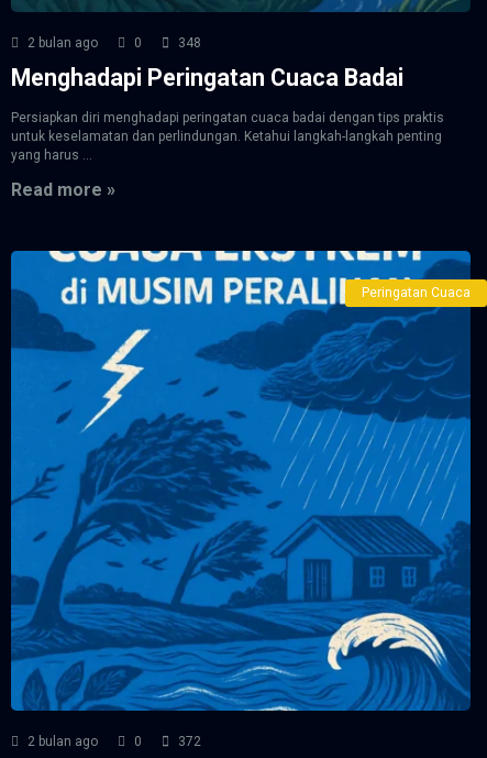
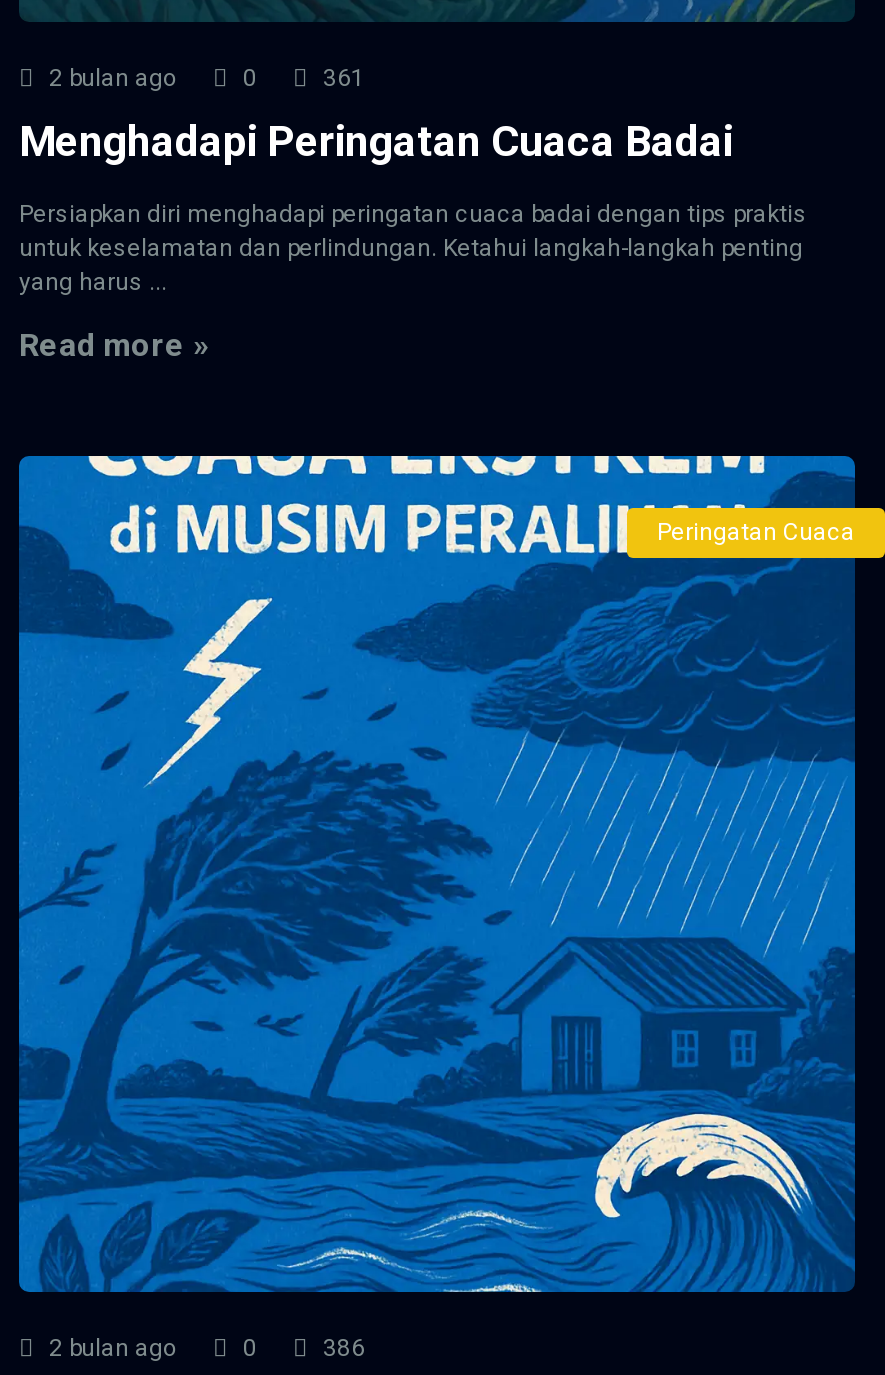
[175,35,201,51] 348 -> [317,64,365,92] 361
[175,734,201,749] 372 -> [317,1334,365,1362] 386

